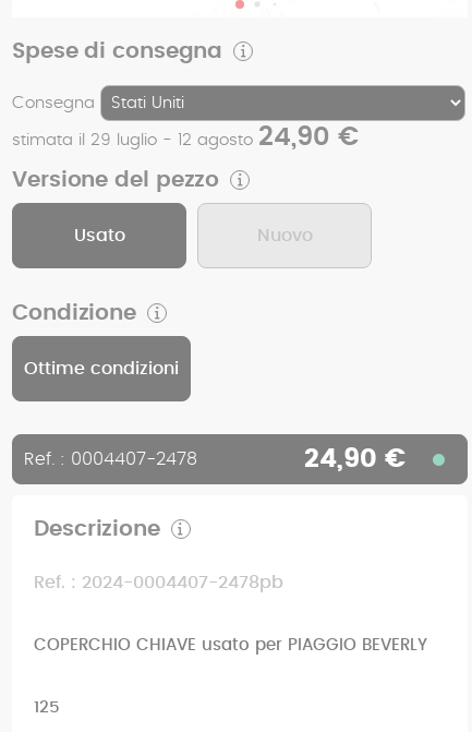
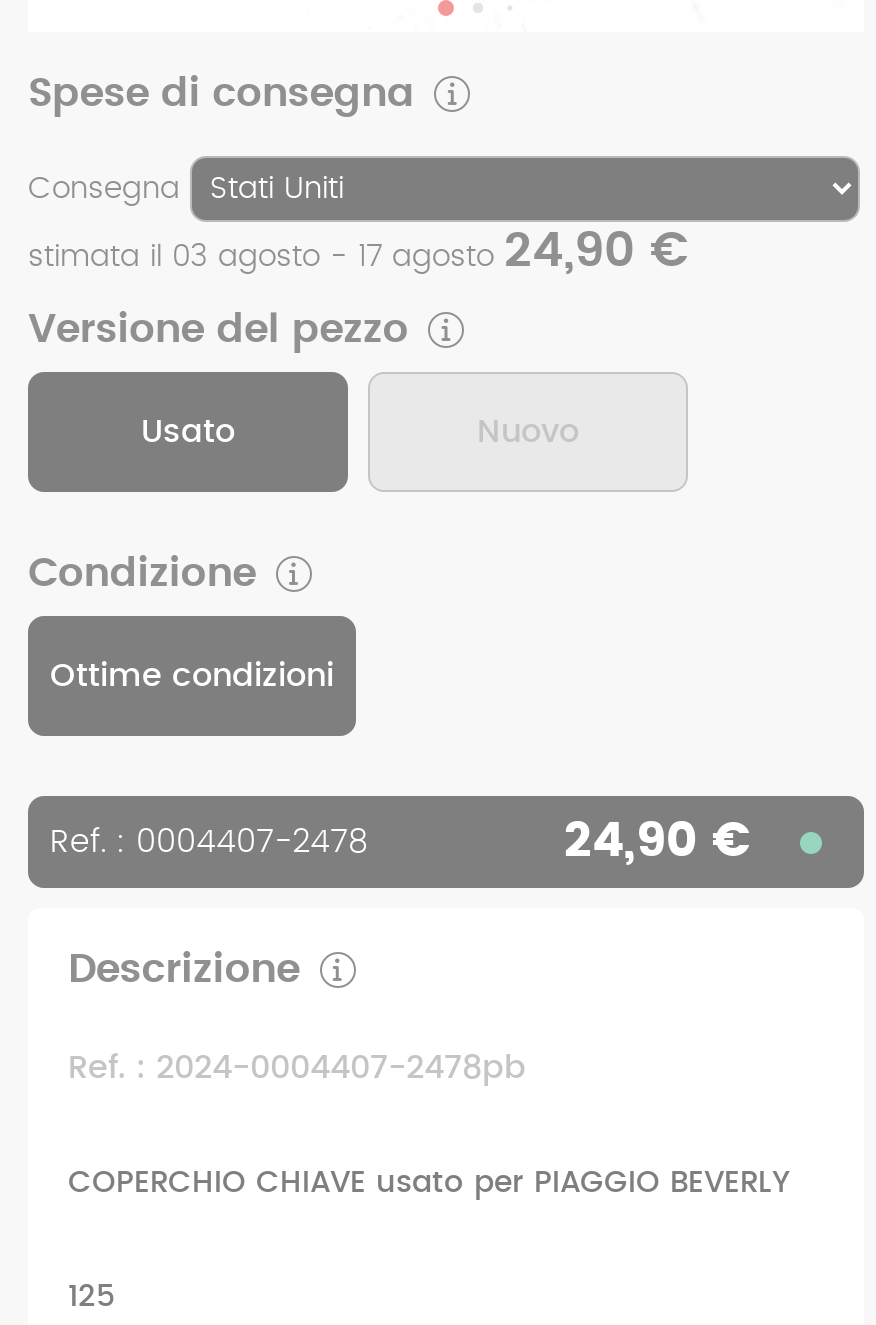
[12,125,359,151] stimata il 29 luglio - 12 agosto 24,90 € -> [28,228,688,276] stimata il 03 agosto - 17 agosto 24,90 €

